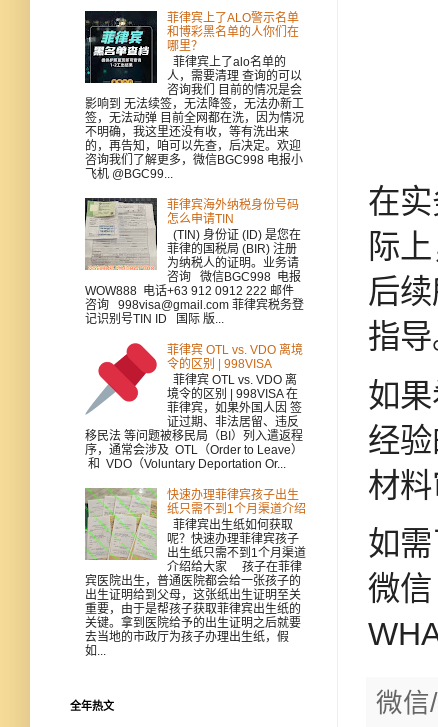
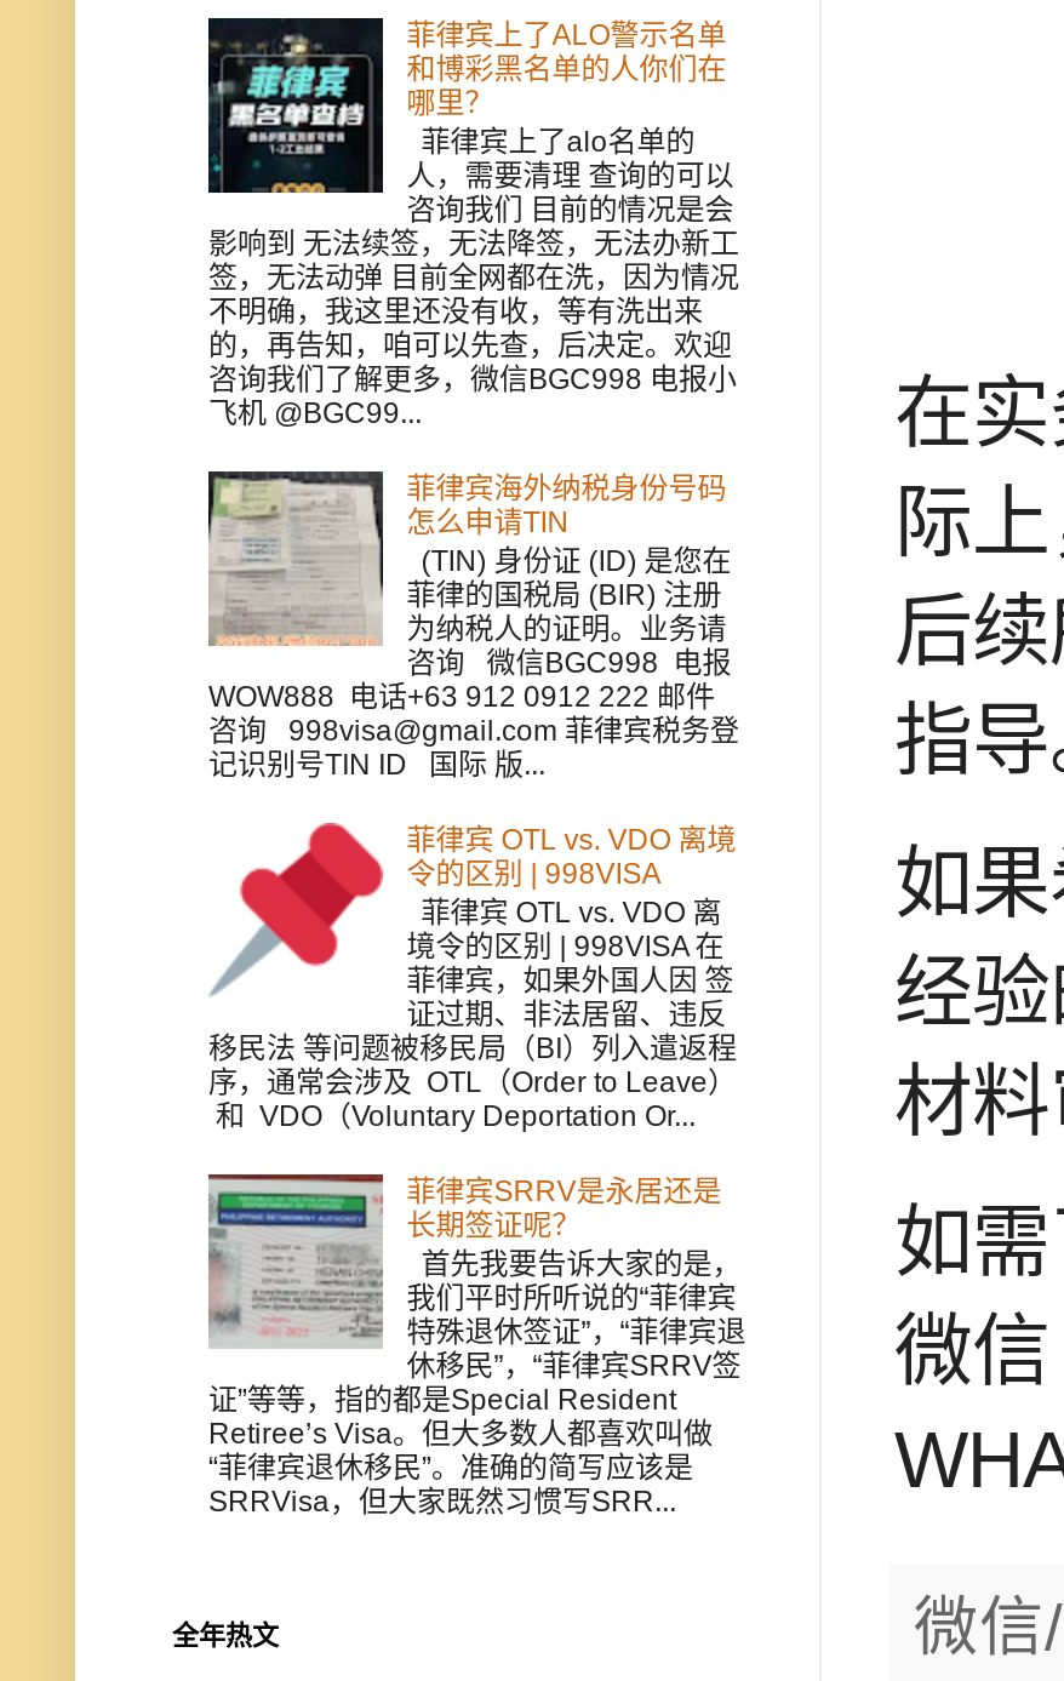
[84,488,306,658] [image] | 快速办理菲律宾孩子出生 | 纸只需不到1个月渠道介绍 | 菲律宾出生纸如何获取 | 呢？快速办理菲律宾孩子 | 出生纸只需不到1个月渠道 | 介绍给大家 孩子在菲律 | 宾医院出生，普通医院都会给一张孩子的 | 出生证明给到父母，这张纸出生证明至关 | 重要，由于是帮孩子获取菲律宾出生纸的 | 关键。拿到医院给予的出生证明之后就要 | 去当地的市政厅为孩子办理出生纸，假 | 如... -> [206,1172,746,1520] [image] | 菲律宾SRRV是永居还是 | 长期签证呢？ | 首先我要告诉大家的是， | 我们平时所听说的“菲律宾 | 特殊退休签证”，“菲律宾退 | 休移民”，“菲律宾SRRV签 | 证”等等，指的都是Special Resident | Retiree’s Visa。但大多数人都喜欢叫做 | “菲律宾退休移民”。准确的简写应该是 | SRRVisa，但大家既然习惯写SRR...

